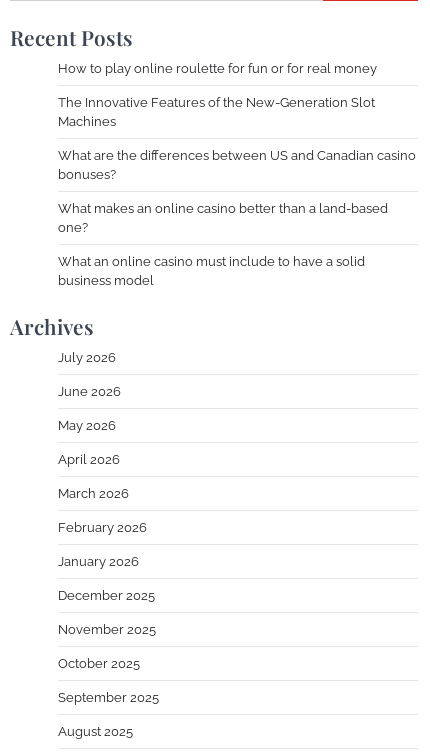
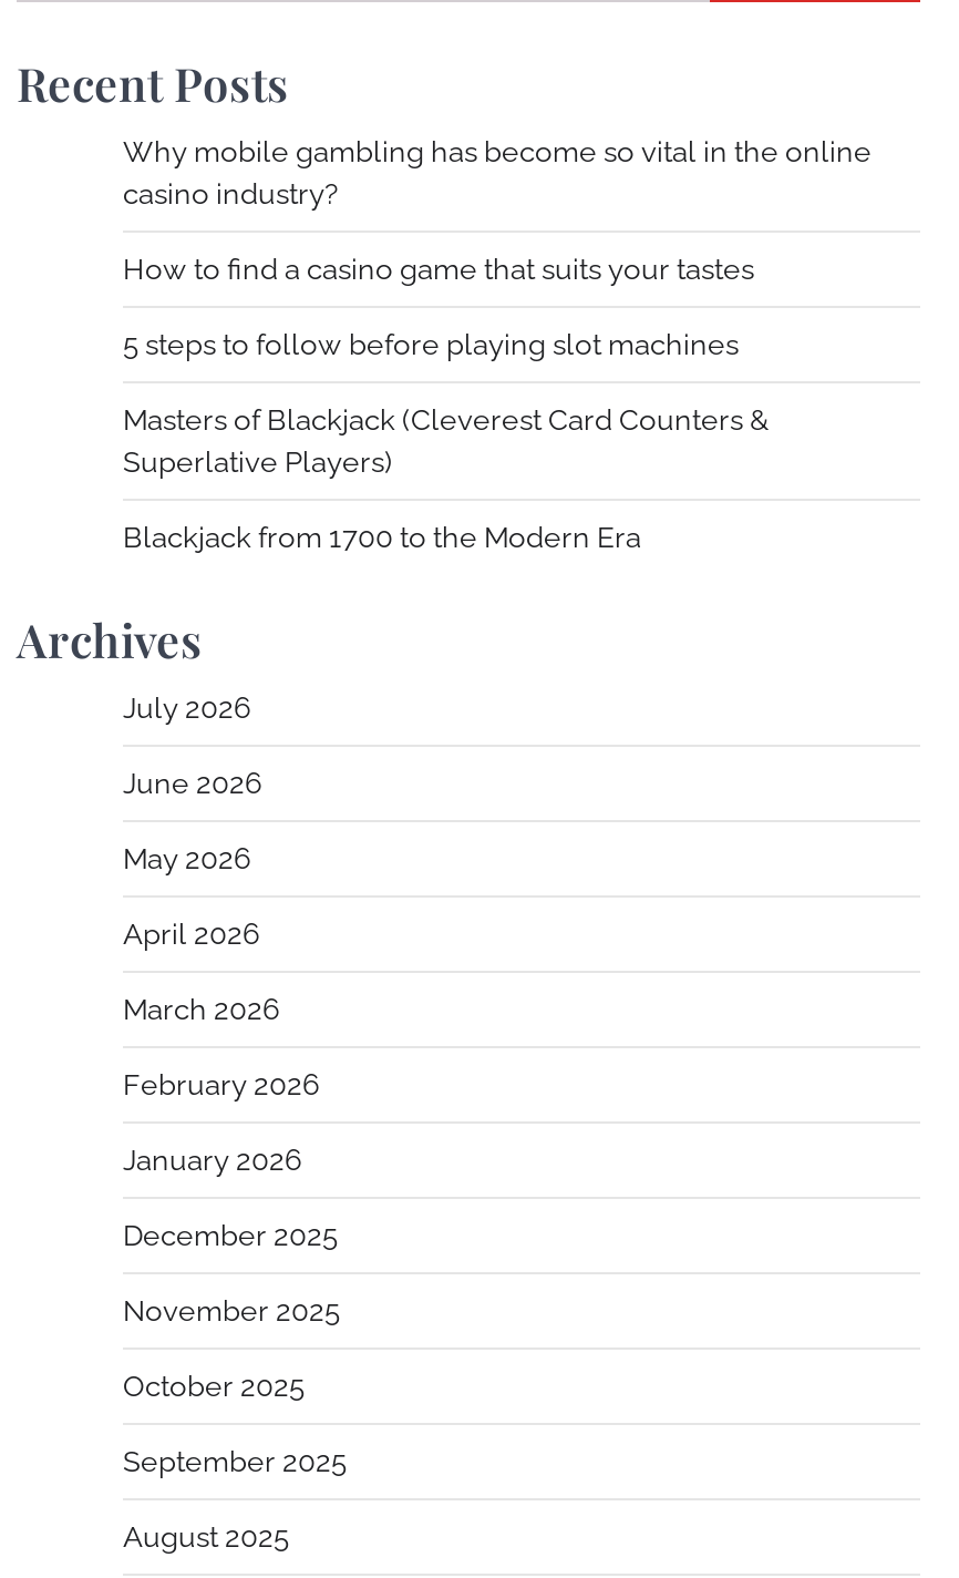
[58,61,377,76] How to play online roulette for fun or for real money -> [123,135,872,211] Why mobile gambling has become so vital in the online | casino industry?
[58,95,375,129] The Innovative Features of the New-Generation Slot | Machines -> [123,253,754,286] How to find a casino game that suits your tastes
[58,148,416,182] What are the differences between US and Canadian casino | bonuses? -> [123,328,739,361] 5 steps to follow before playing slot machines
[58,201,388,235] What makes an online casino better than a land-based | one? -> [123,403,770,479] Masters of Blackjack (Cleverest Card Counters & | Superlative Players)
[58,254,365,288] What an online casino must include to have a solid | business model -> [123,521,641,554] Blackjack from 1700 to the Modern Era

